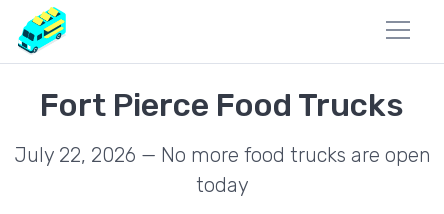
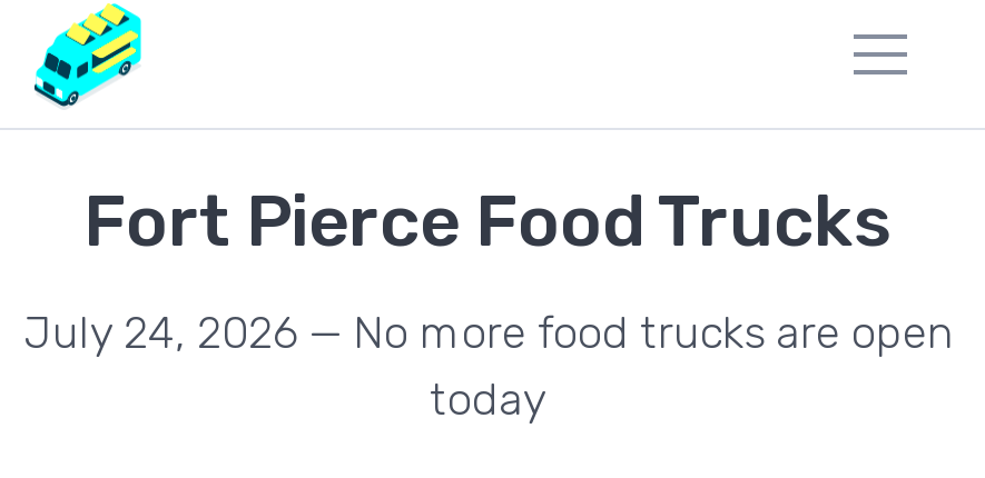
[13,143,430,167] July 22, 2026 — No more food trucks are open -> [23,306,954,359] July 24, 2026 — No more food trucks are open

